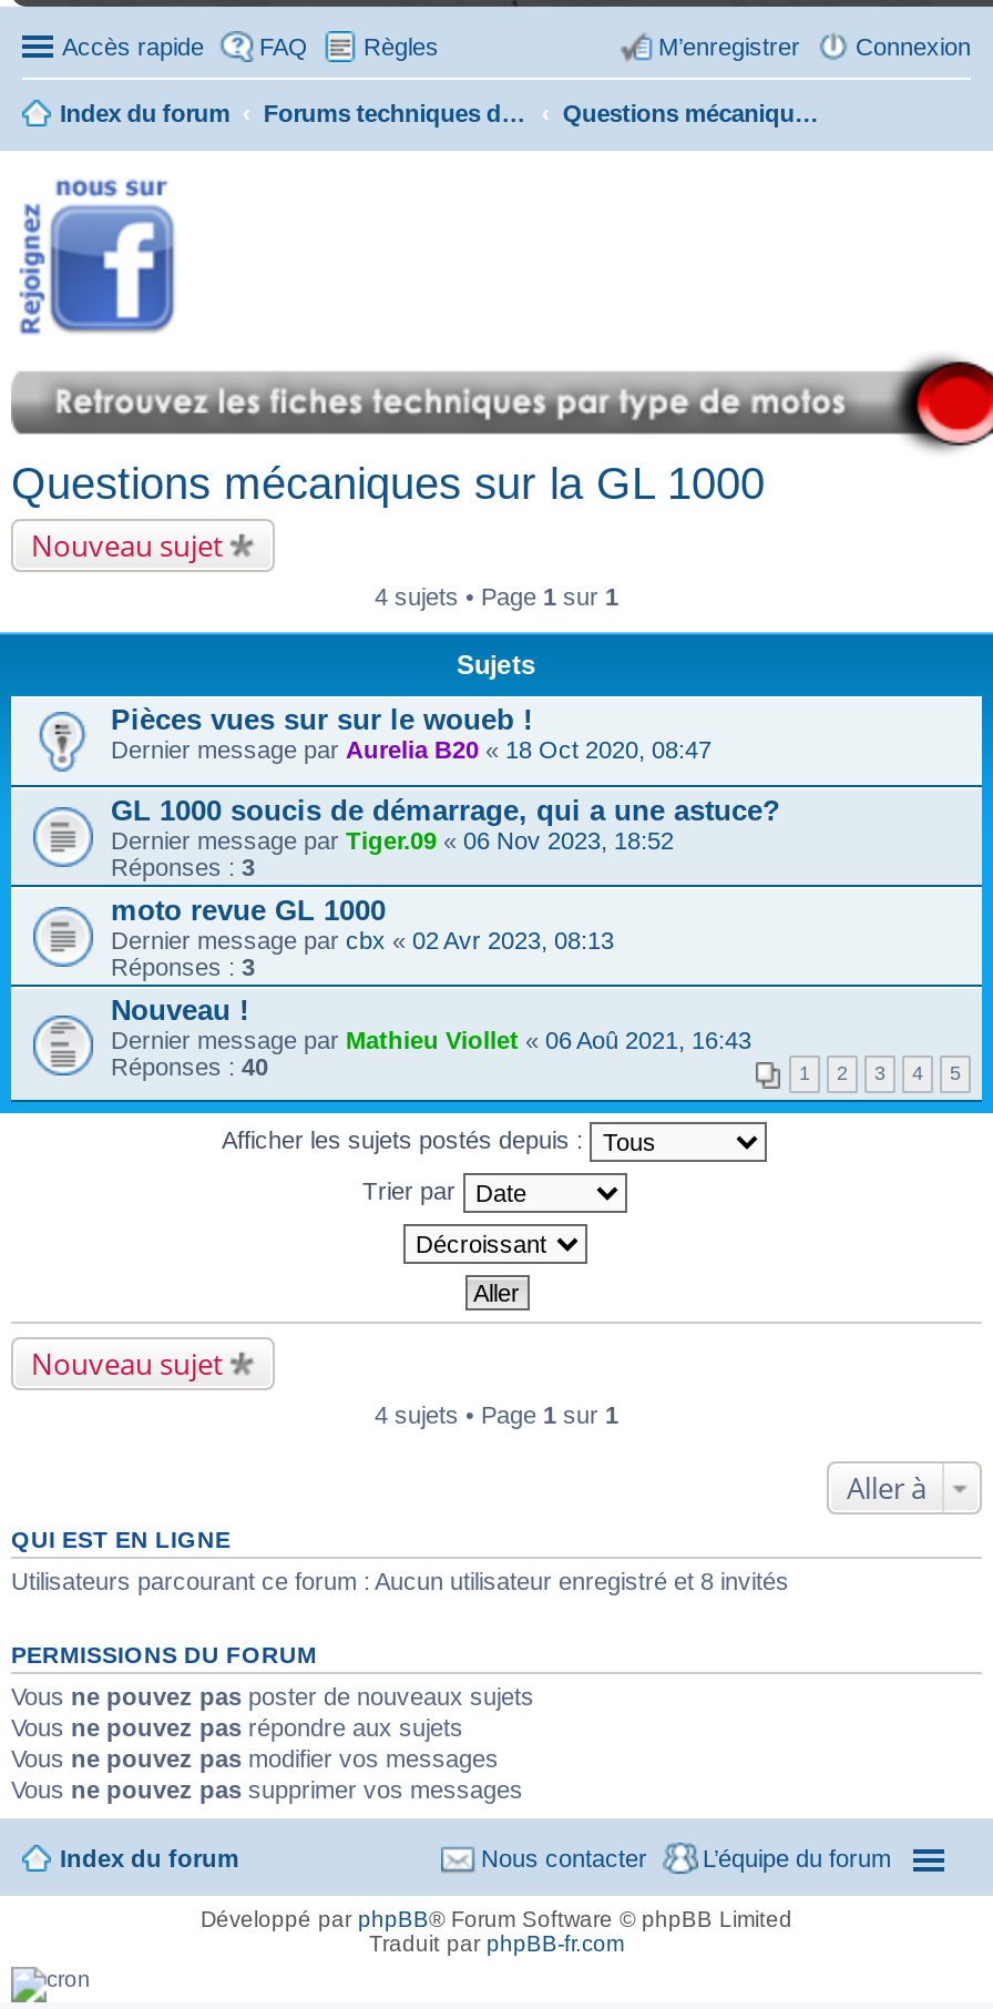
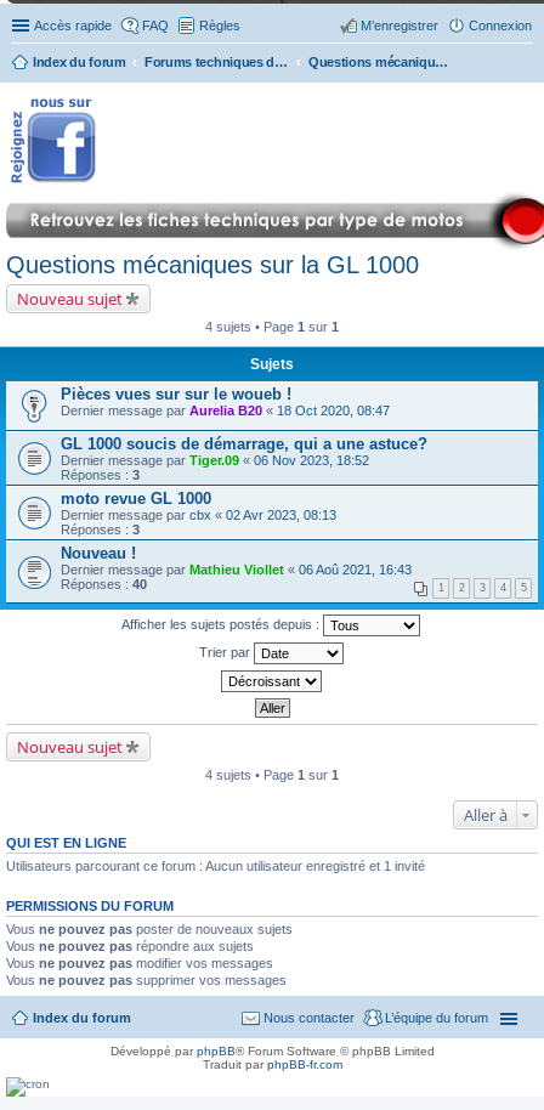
[11,1568,789,1594] Utilisateurs parcourant ce forum : Aucun utilisateur enregistré et 8 invités -> [6,859,425,873] Utilisateurs parcourant ce forum : Aucun utilisateur enregistré et 1 invité

